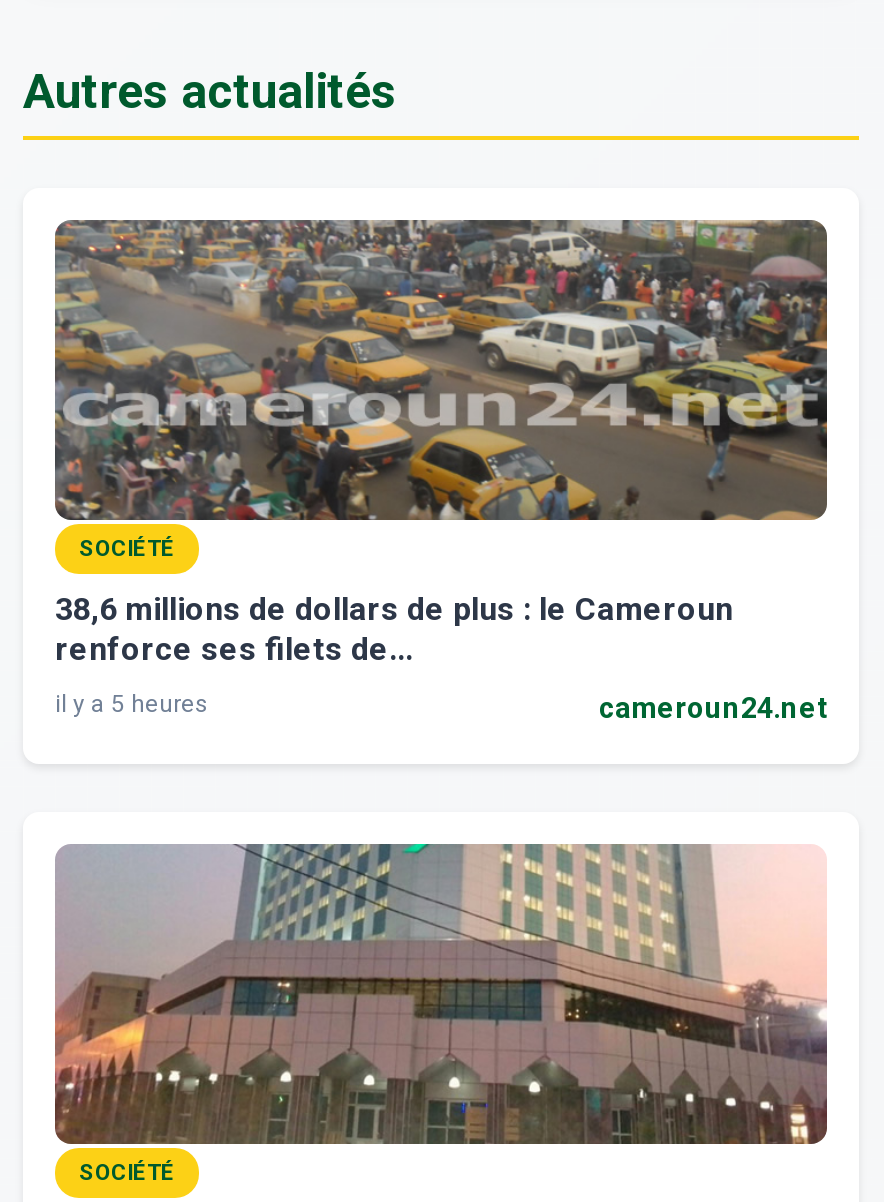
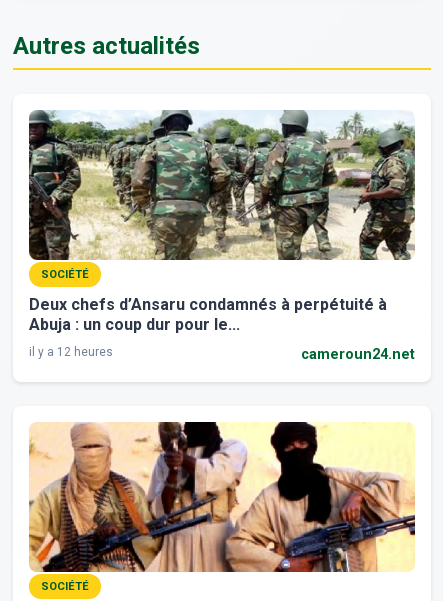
[53,218,829,668] [image] | 38,6 millions de dollars de plus : le Cameroun | renforce ses filets de... -> [28,110,415,334] [image] | Deux chefs d’Ansaru condamnés à perpétuité à | Abuja : un coup dur pour le...
[55,690,209,718] il y a 5 heures -> [29,345,113,359] il y a 12 heures
[53,842,829,1146] [image] -> [28,421,415,573] [image]

